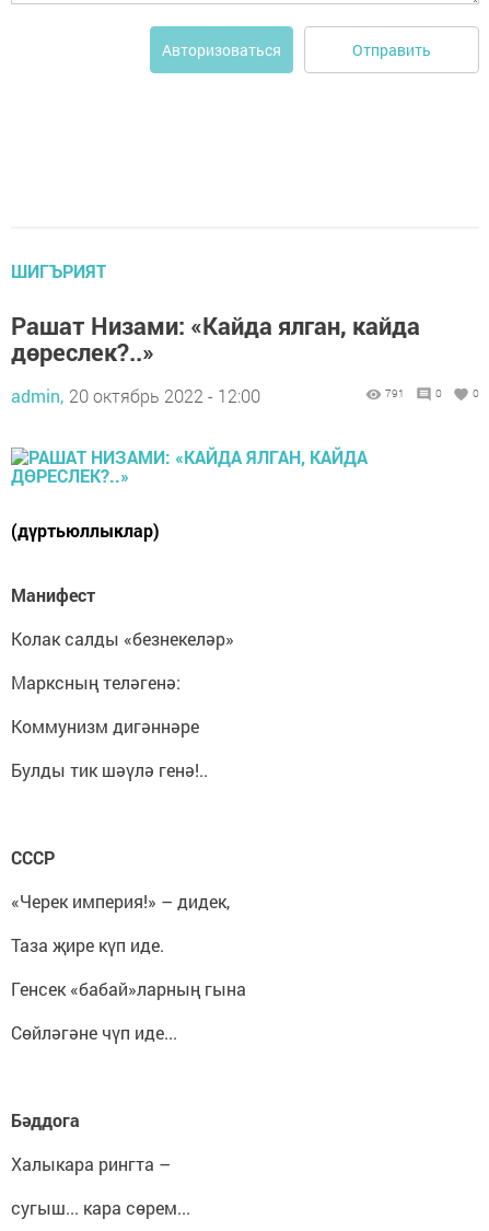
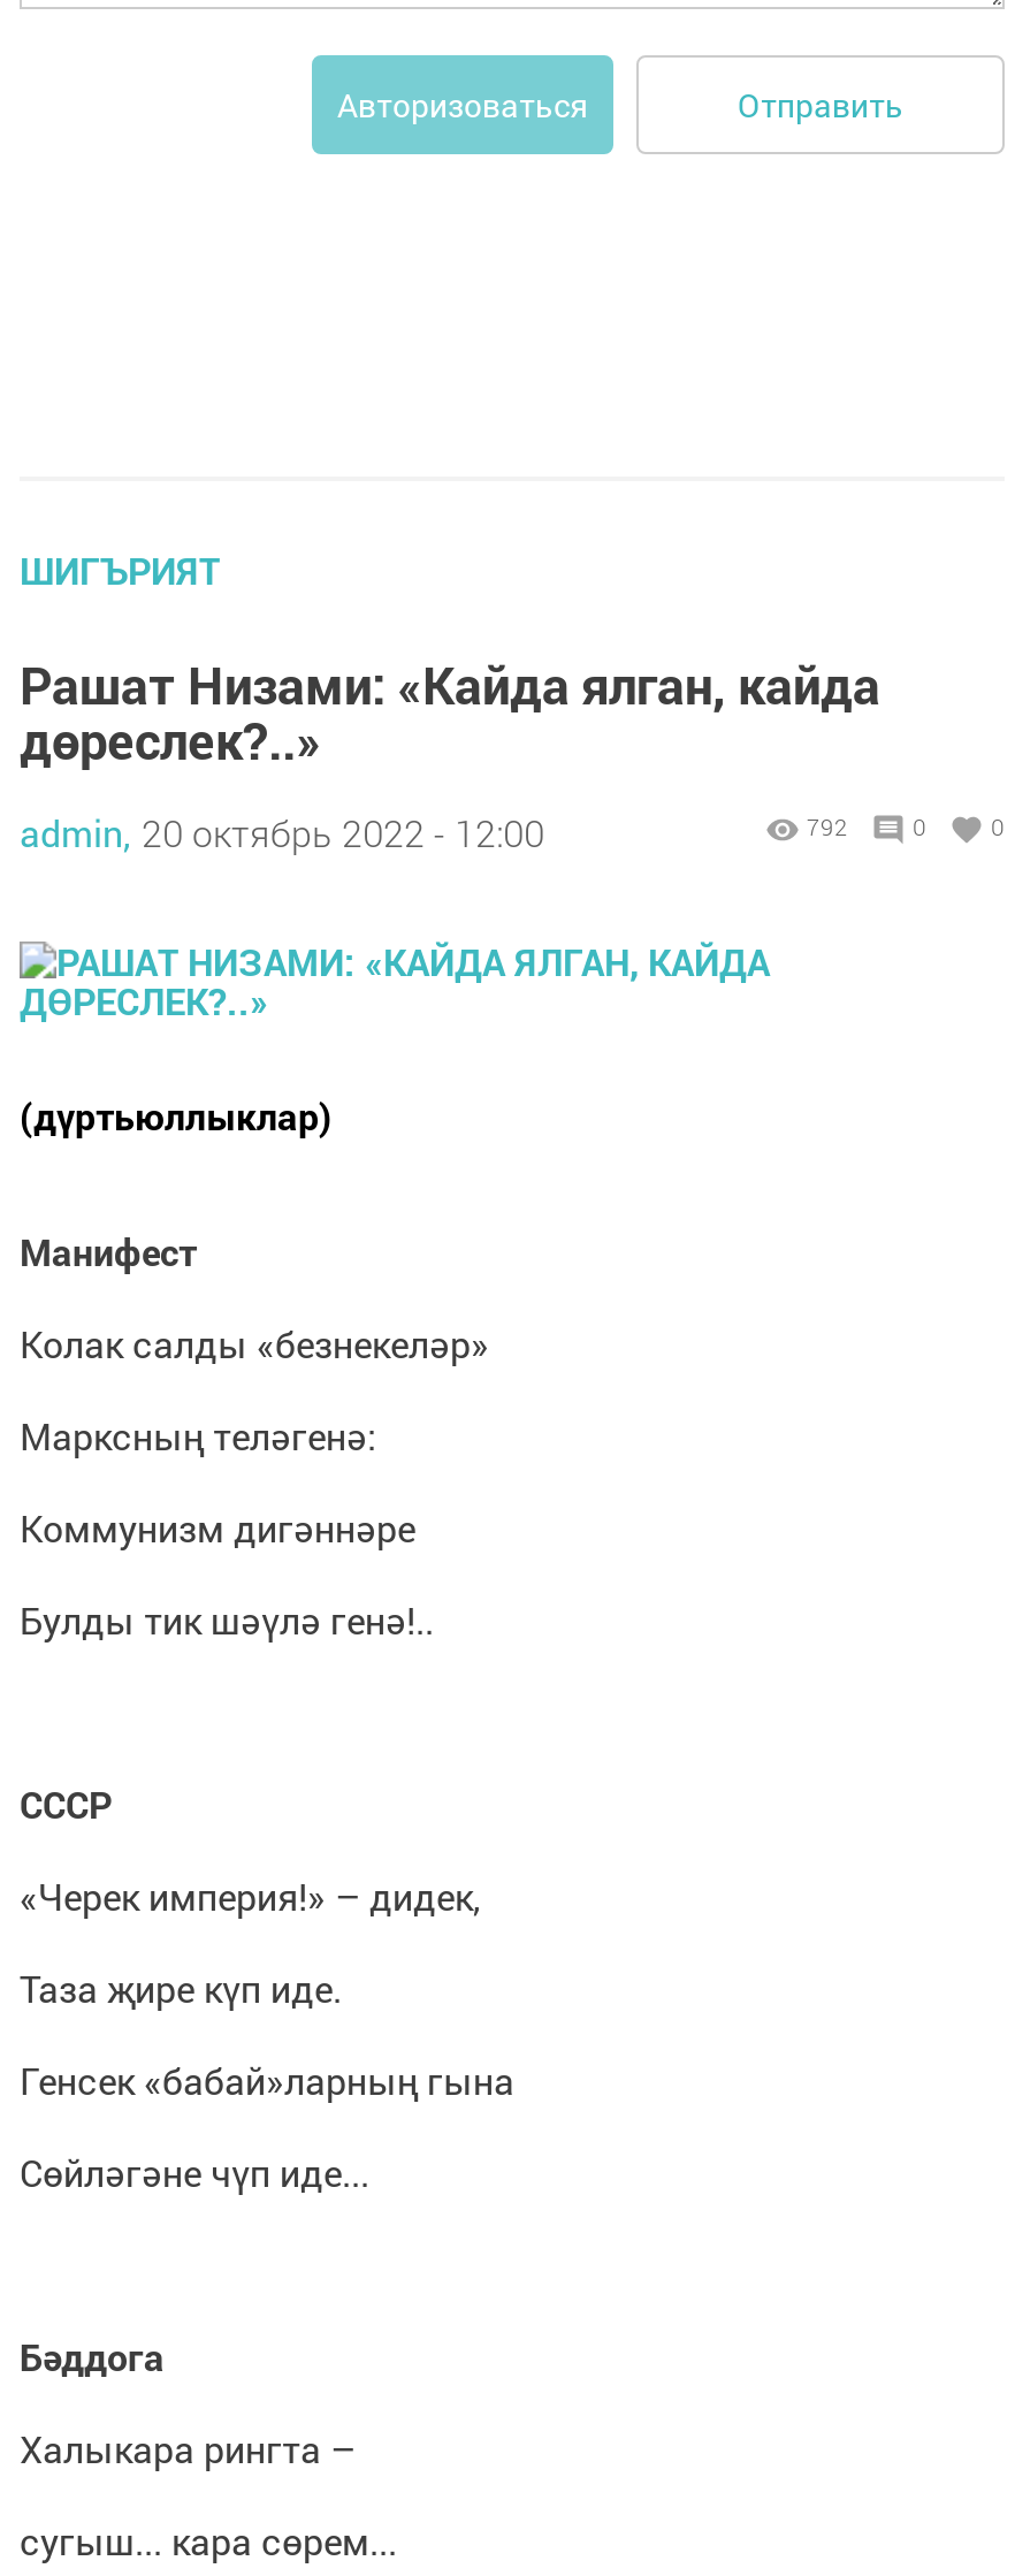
[385,387,405,401] 791 -> [807,813,848,843] 792

